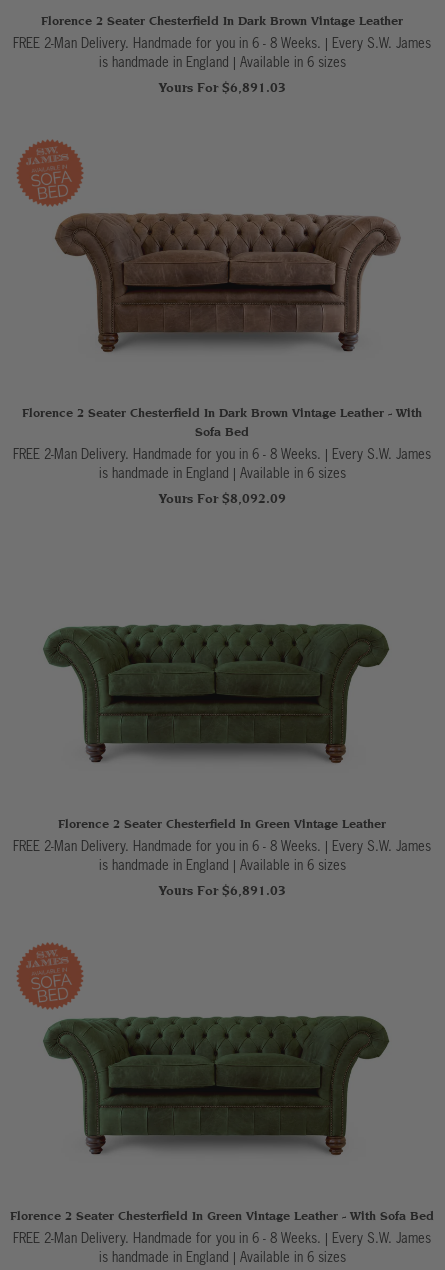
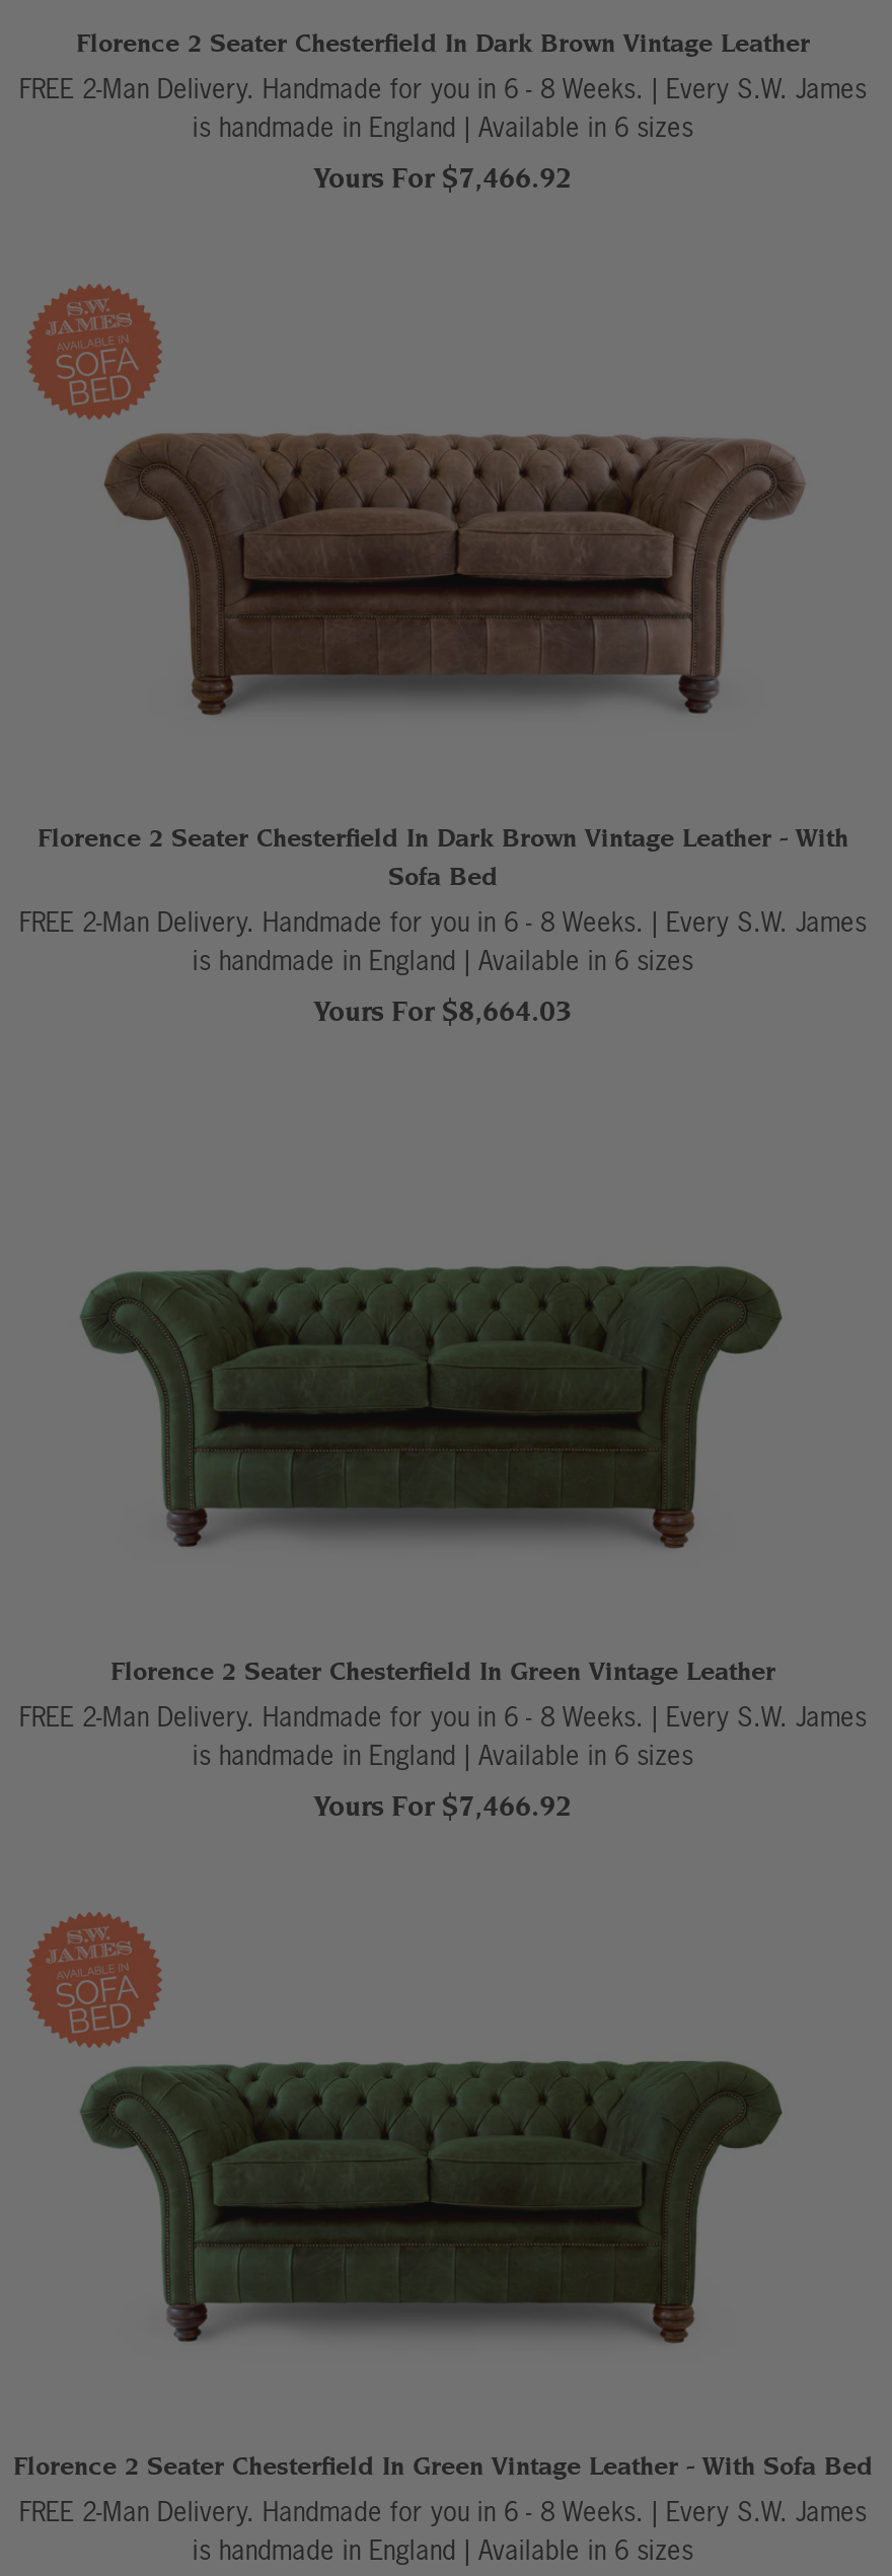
[158,79,285,96] Yours For $6,891.03 -> [314,161,572,196] Yours For $7,466.92
[158,490,285,507] Yours For $8,092.09 -> [314,995,572,1029] Yours For $8,664.03
[158,882,285,899] Yours For $6,891.03 -> [314,1789,572,1824] Yours For $7,466.92

